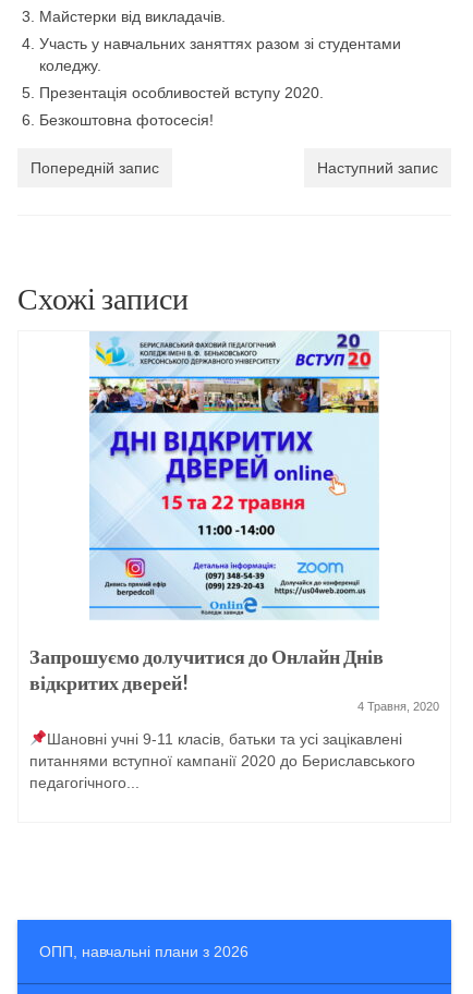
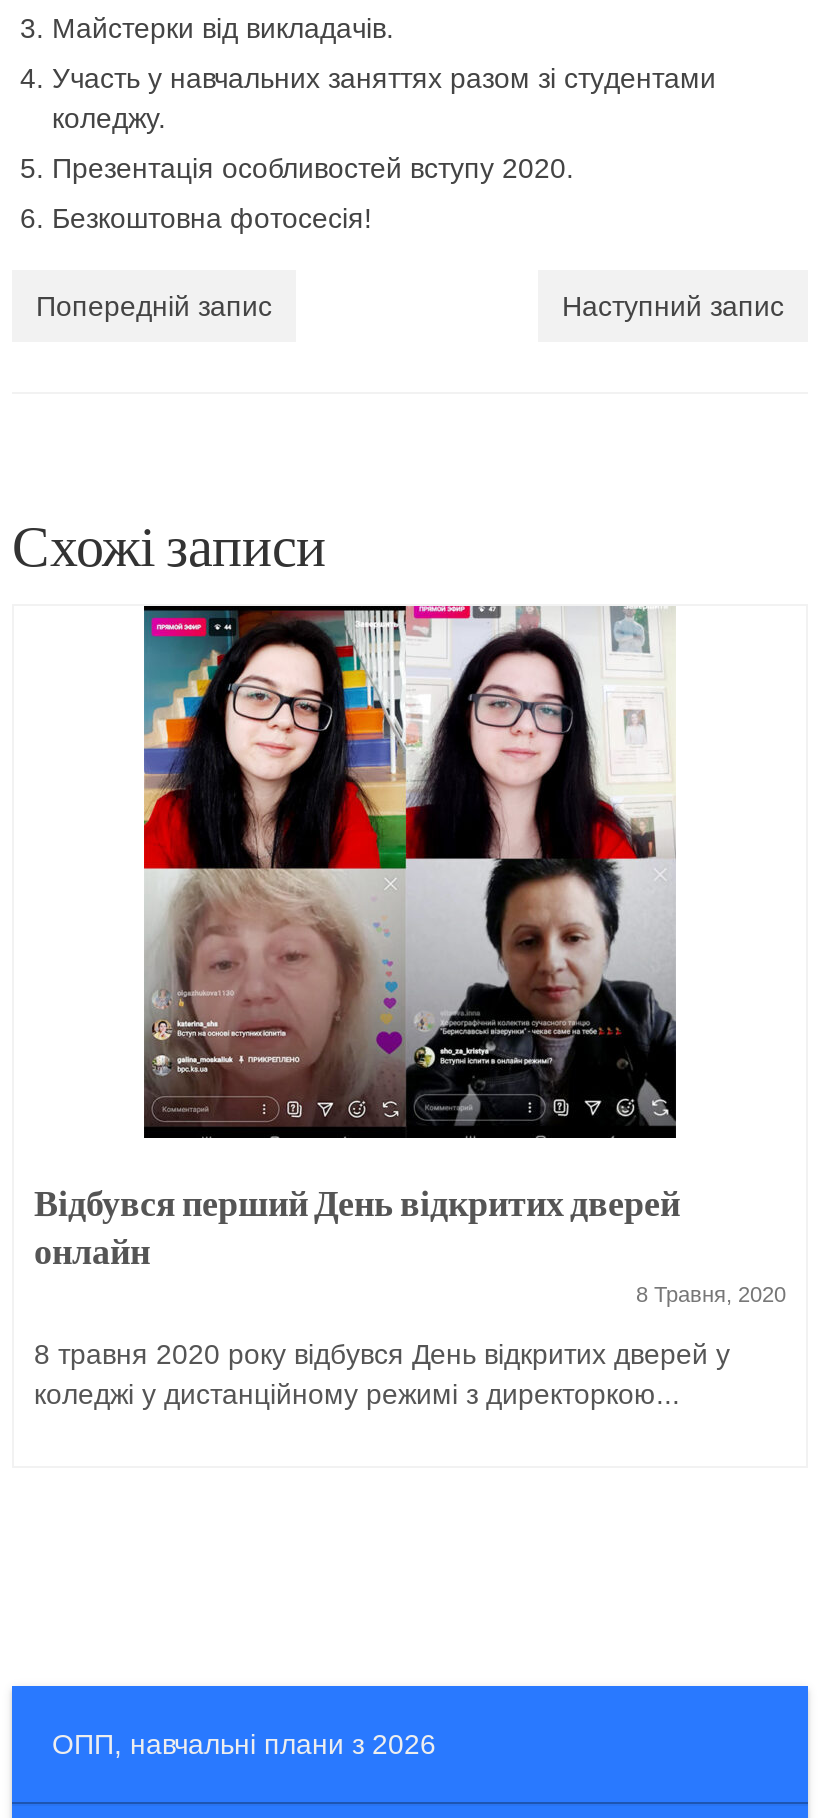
[29,331,439,713] [image] | Запрошуємо долучитися до Онлайн Днів | відкритих дверей! | 4 Травня, 2020 -> [34,604,786,1306] [image] | Відбувся перший День відкритих дверей | онлайн | 8 Травня, 2020
[29,730,415,791] Шановні учні 9-11 класів, батьки та усі зацікавлені | питаннями вступної кампанії 2020 до Бериславського | педагогічного... -> [34,1338,730,1410] 8 травня 2020 року відбувся День відкритих дверей у | коледжі у дистанційному режимі з директоркою...

